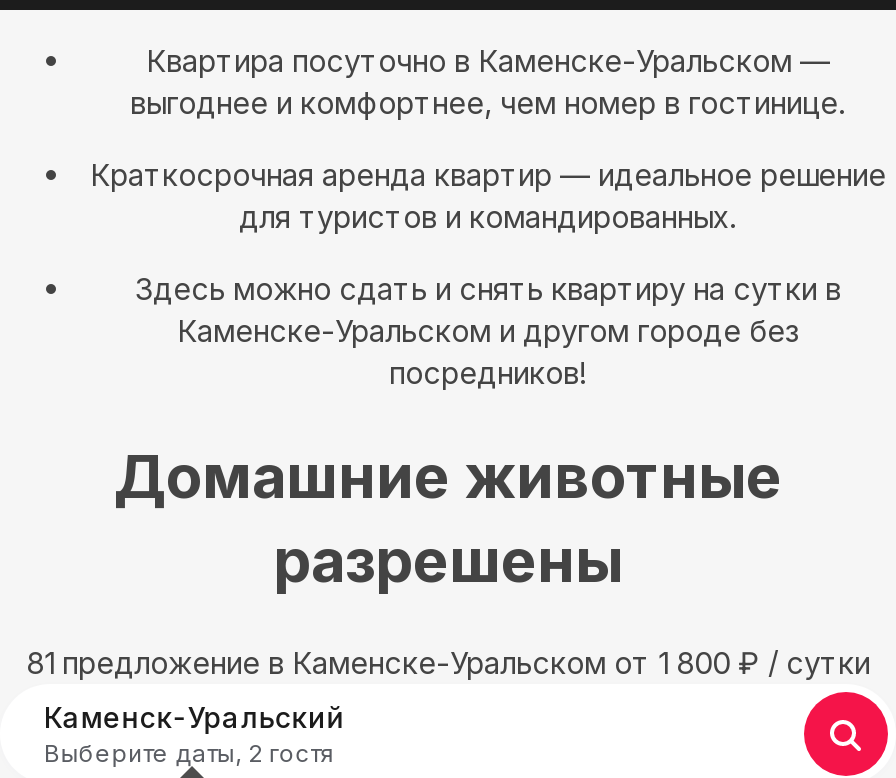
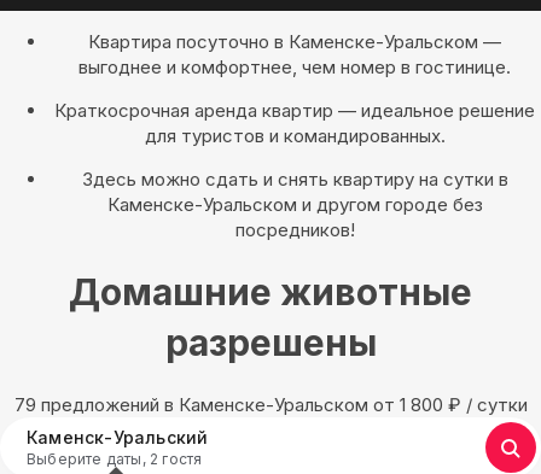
[26,644,870,682] 81 предложение в Каменске-Уральском oт 1 800 ₽ / сутки -> [14,393,527,416] 79 предложений в Каменске-Уральском oт 1 800 ₽ / сутки

